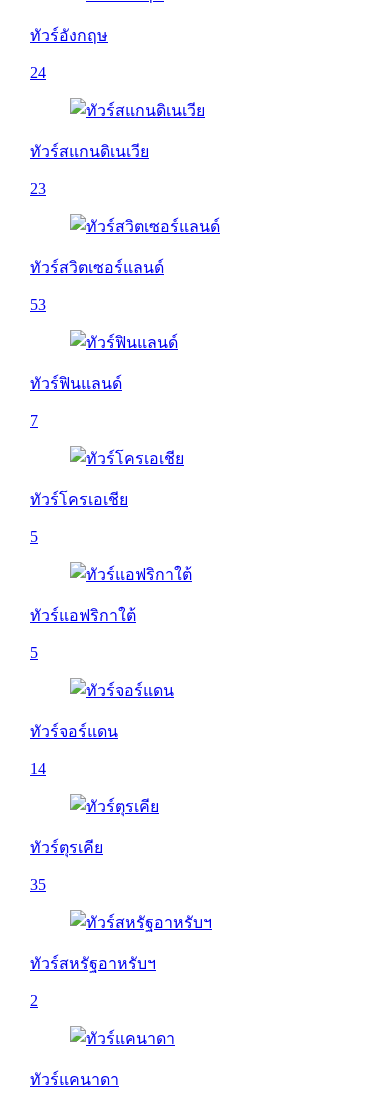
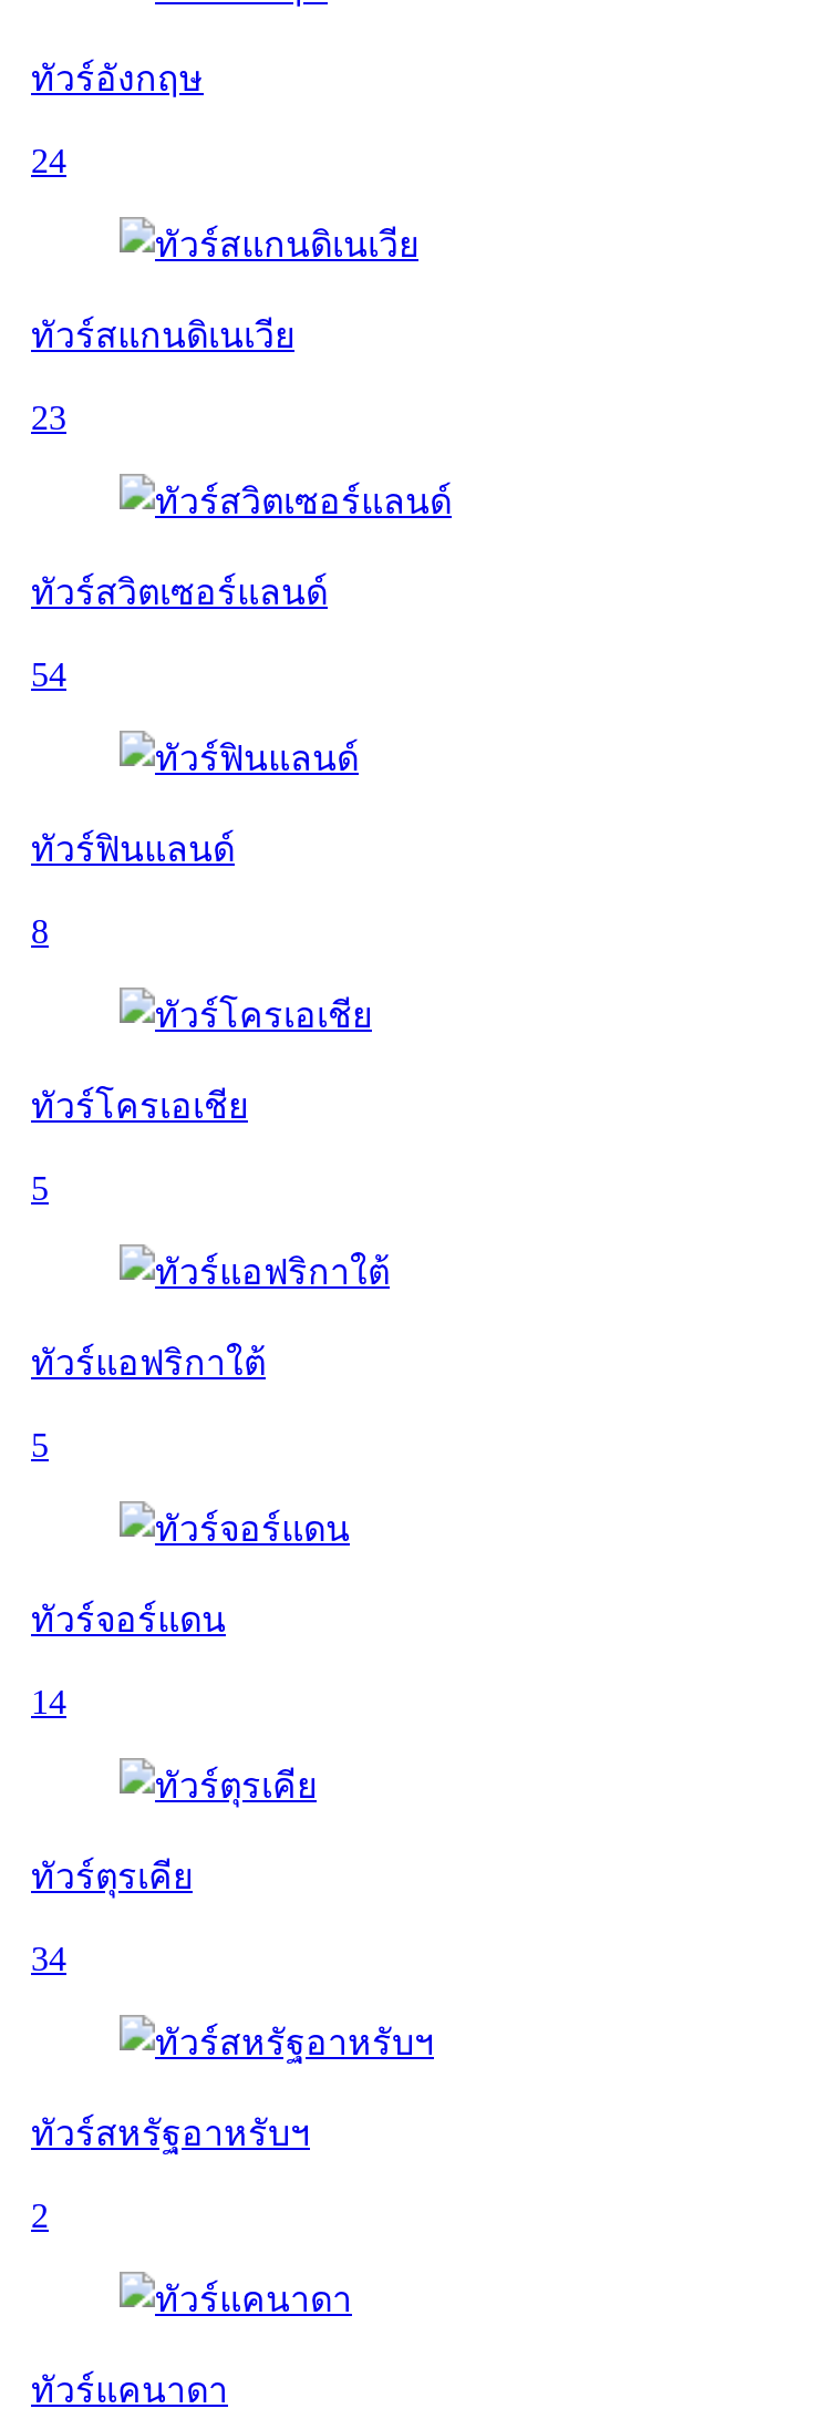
[30,296,46,313] 53 -> [31,655,66,693] 54
[30,412,38,429] 7 -> [31,912,49,950] 8
[30,876,46,893] 35 -> [31,1940,66,1977] 34

